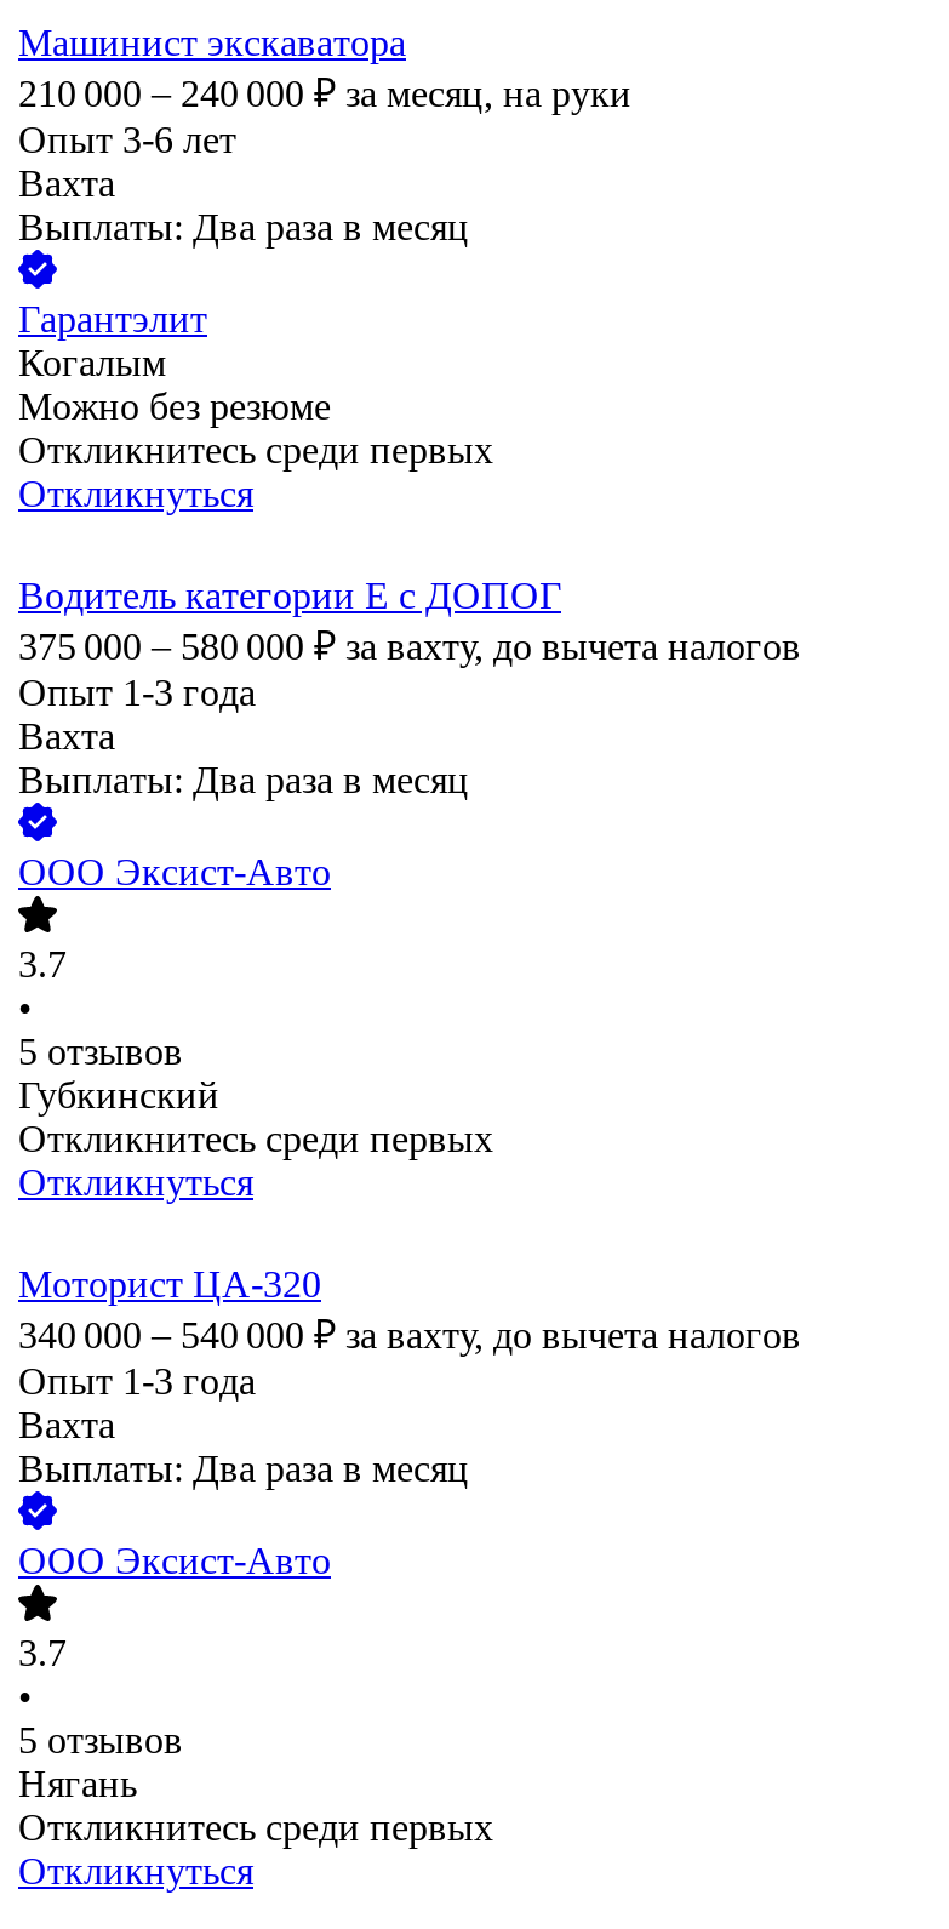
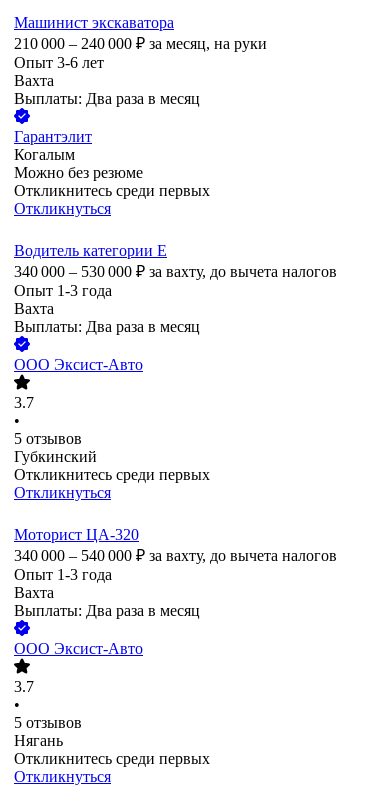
[18,575,801,668] Водитель категории Е с ДОПОГ | 375 000 – 580 000 ₽ за вахту, до вычета налогов -> [14,242,337,280] Водитель категории Е | 340 000 – 530 000 ₽ за вахту, до вычета налогов

